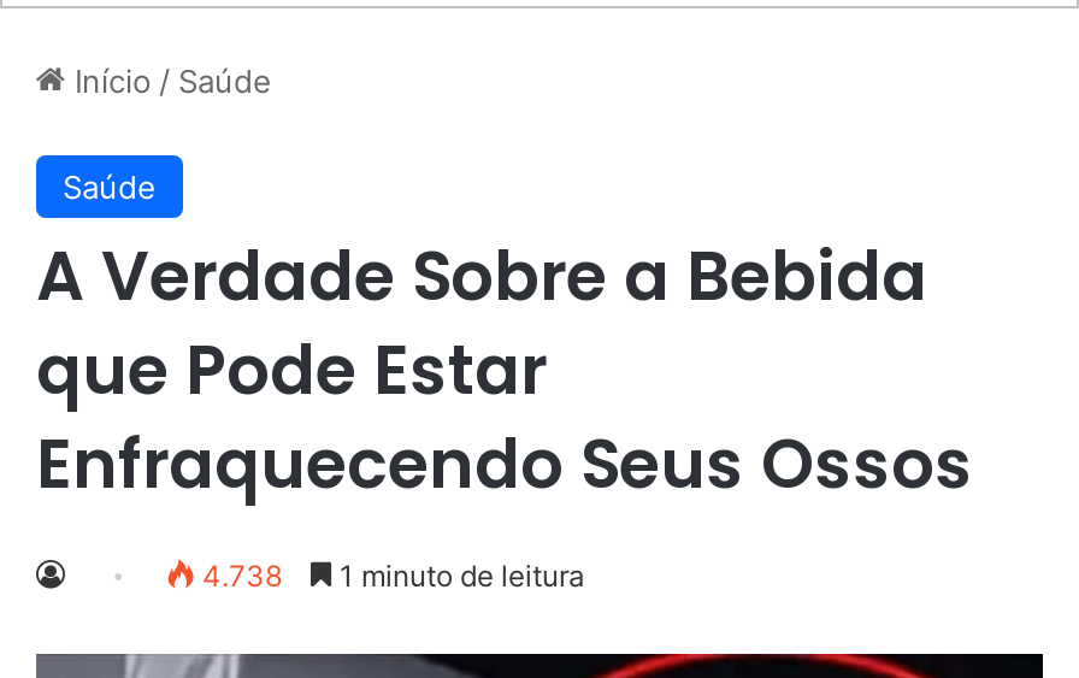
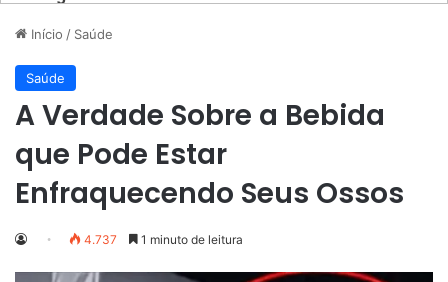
[195,556,585,592] 4.738 1 minuto de leitura -> [81,231,243,246] 4.737 1 minuto de leitura

